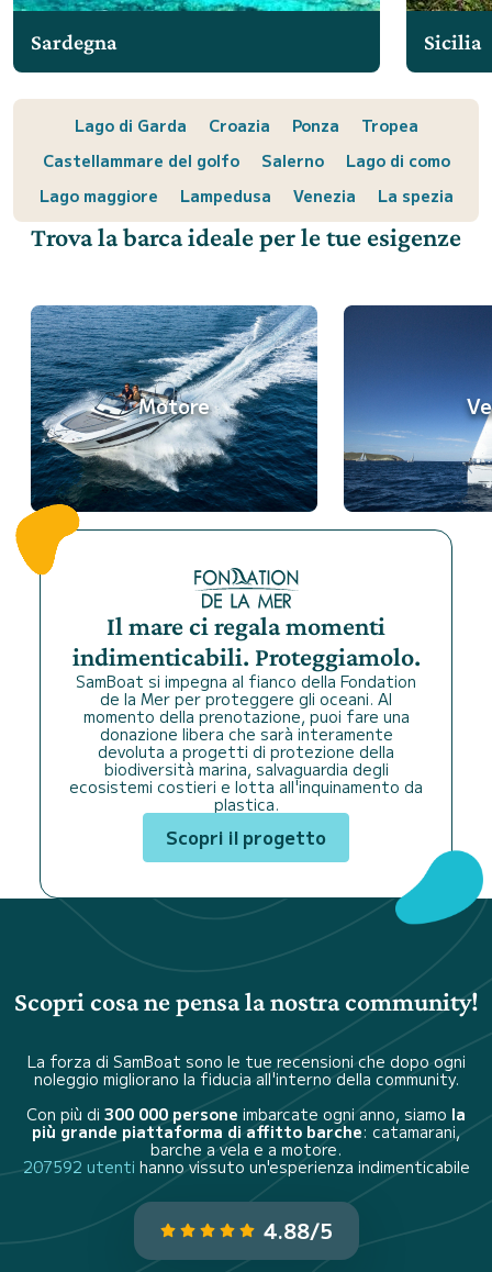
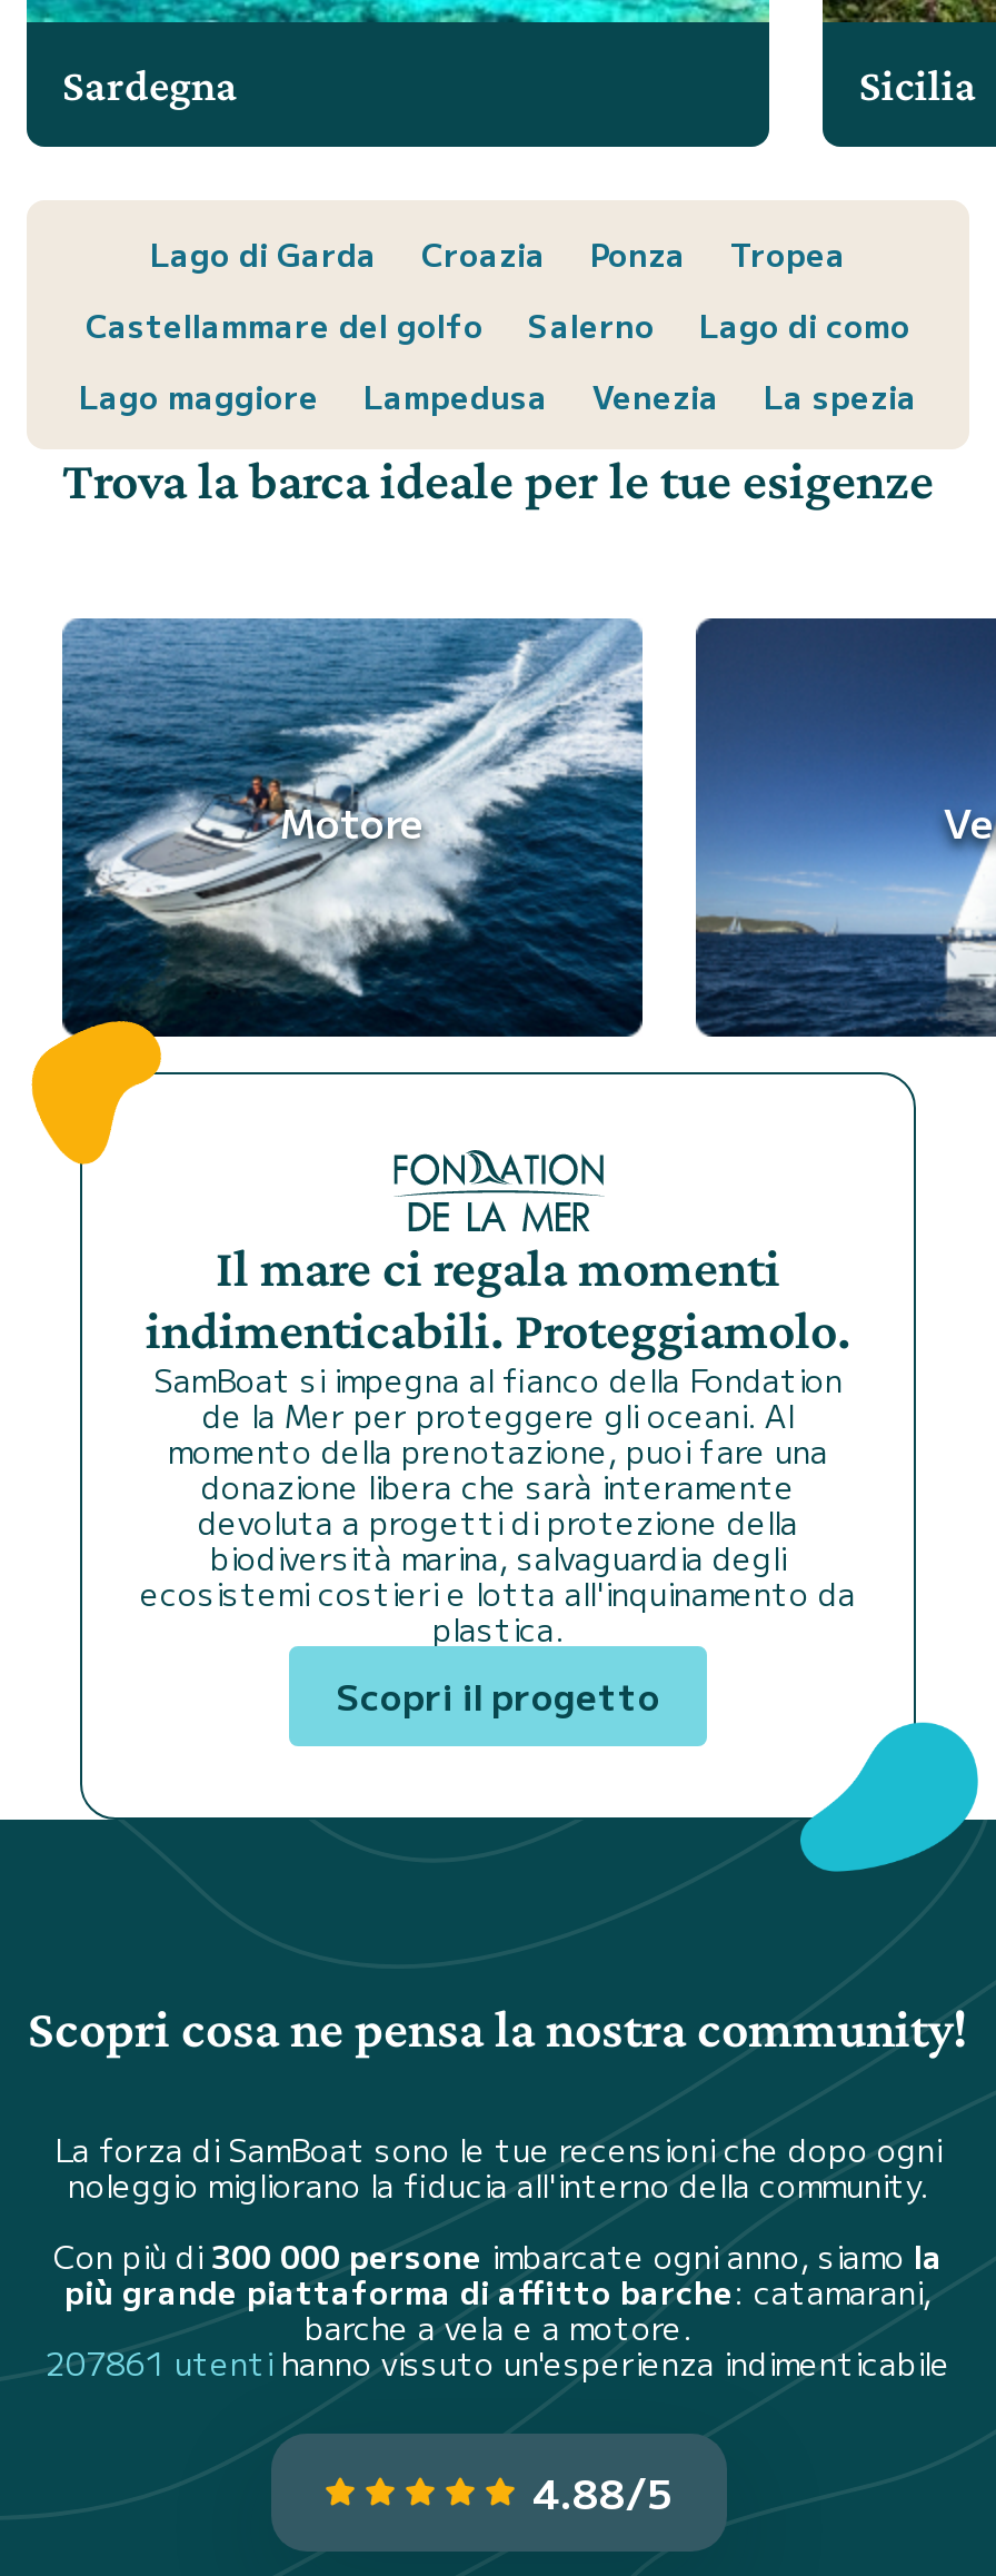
[23,1155,469,1177] 207592 utenti hanno vissuto un'esperienza indimenticabile -> [46,2340,950,2384] 207861 utenti hanno vissuto un'esperienza indimenticabile

